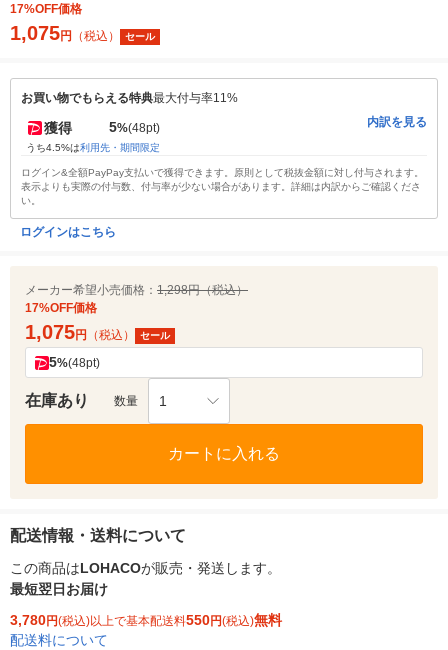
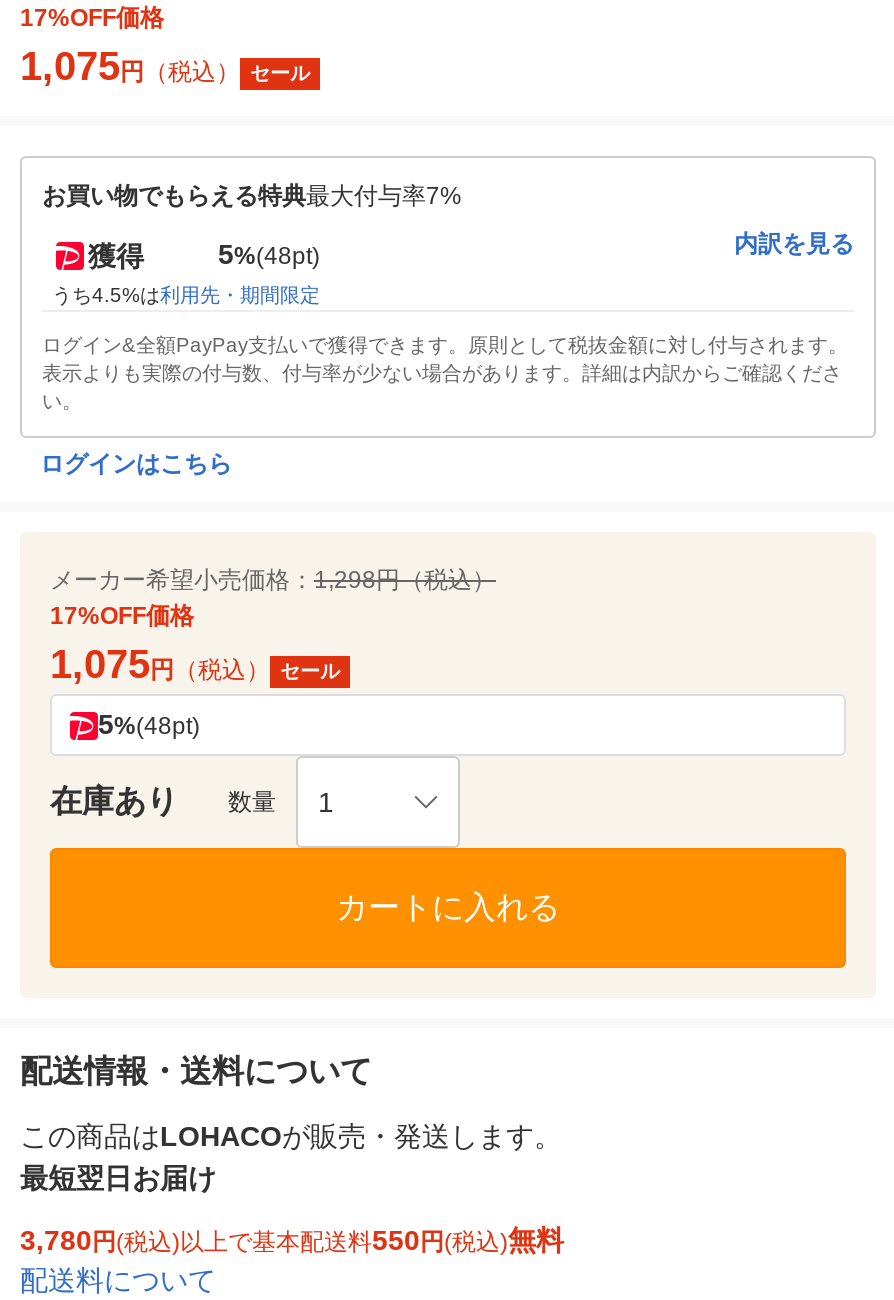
[21,91,238,105] お買い物でもらえる特典最大付与率11% -> [42,183,462,211] お買い物でもらえる特典最大付与率7%

